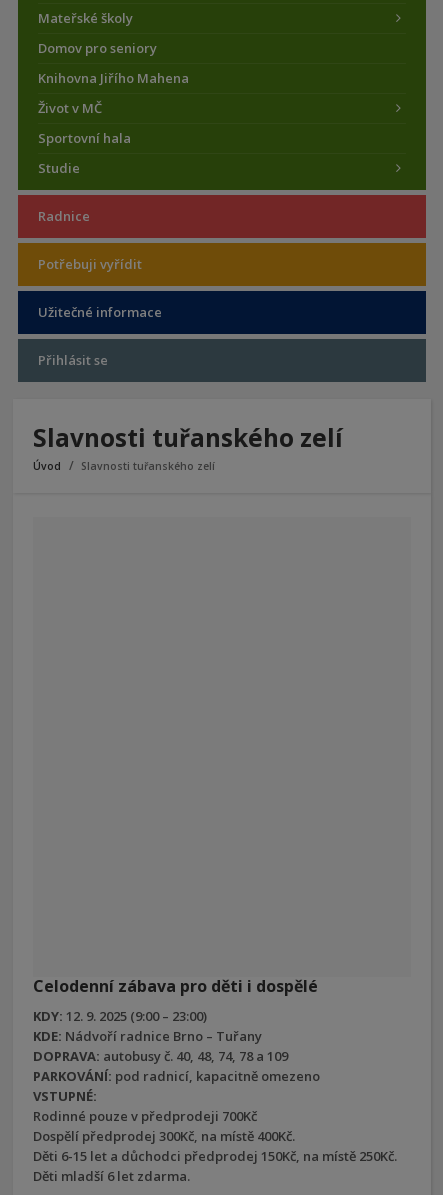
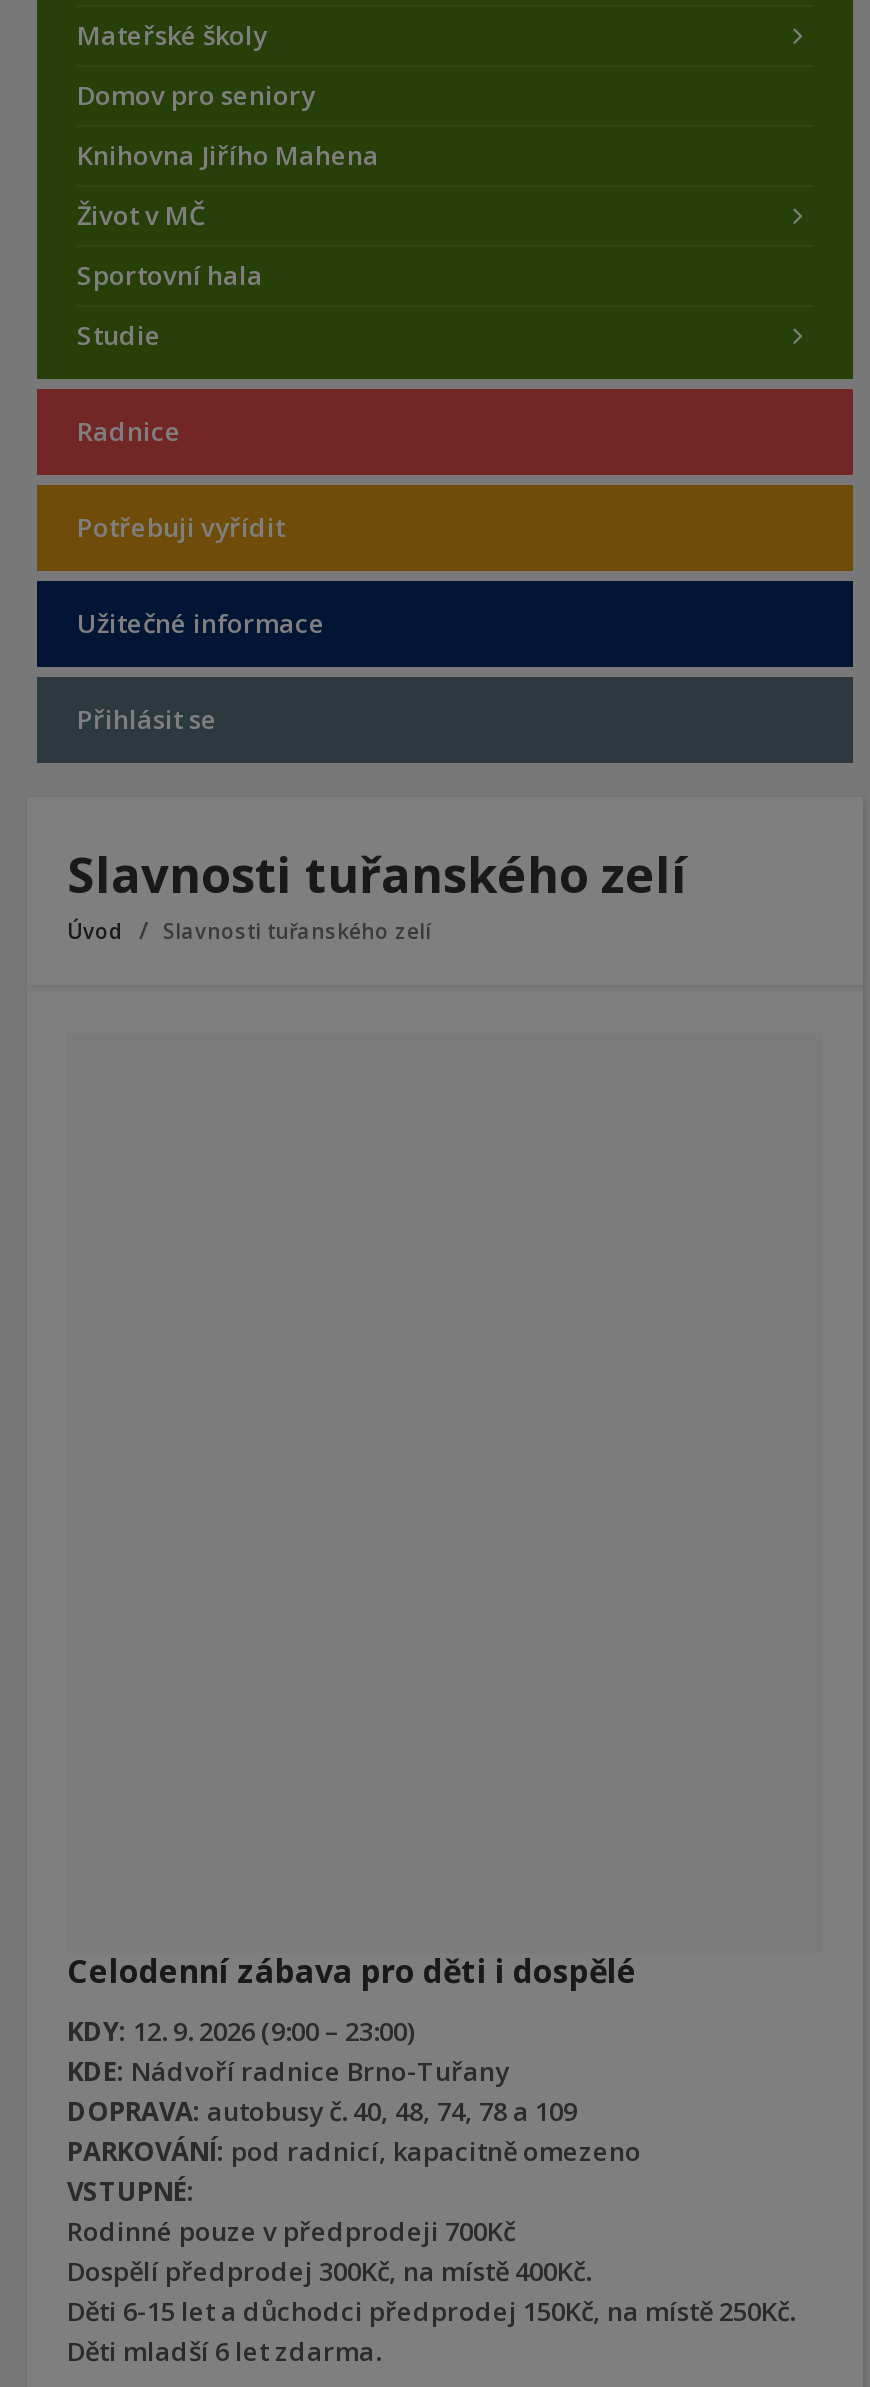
[33,1007,262,1045] KDY: 12. 9. 2025 (9:00 – 23:00) | KDE: Nádvoří radnice Brno – Tuřany -> [67,2013,509,2089] KDY: 12. 9. 2026 (9:00 – 23:00) | KDE: Nádvoří radnice Brno-Tuřany

